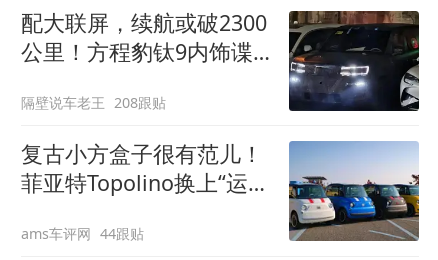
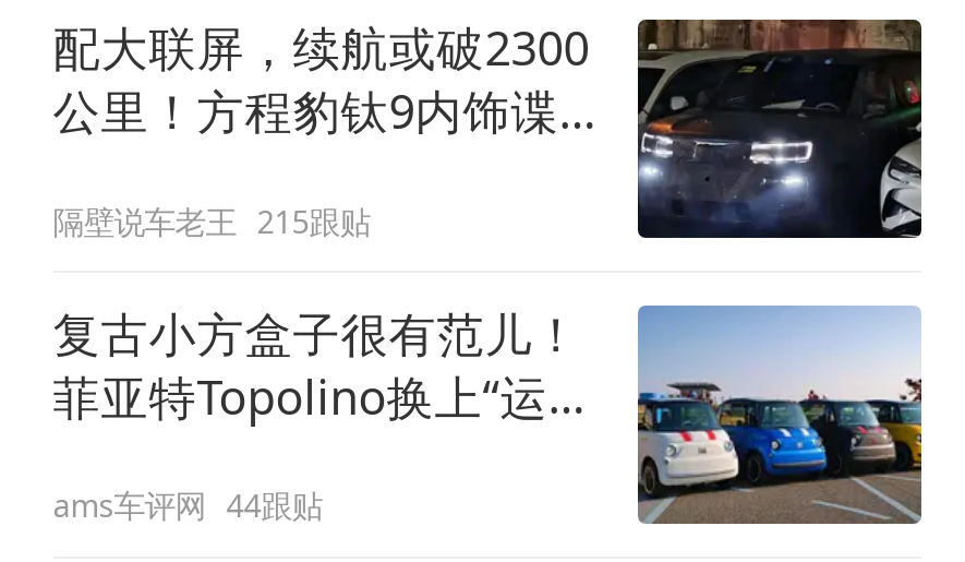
[21,93,166,112] 隔壁说车老王 208跟贴 -> [53,199,370,241] 隔壁说车老王 215跟贴

